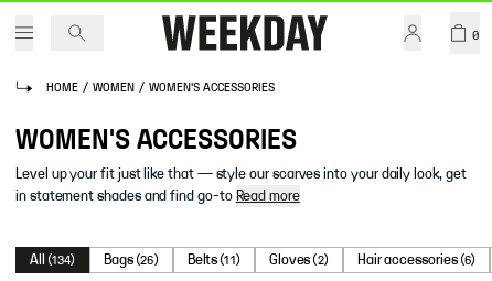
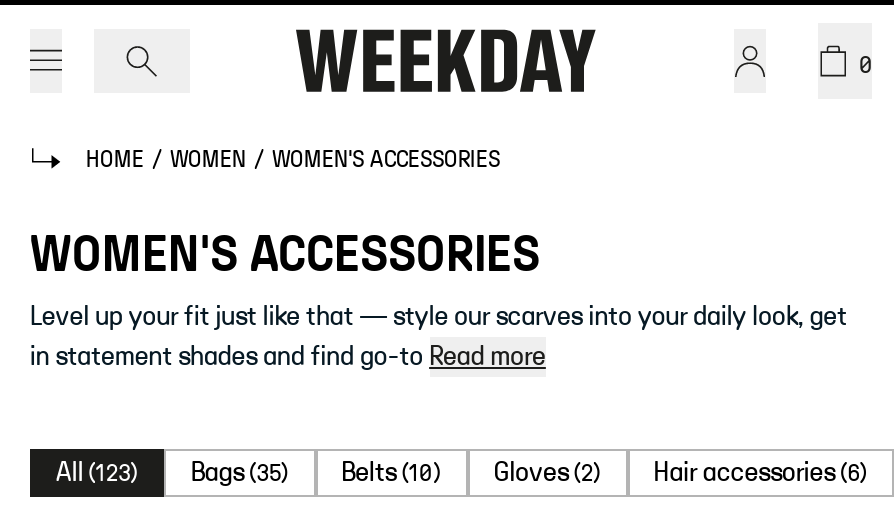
[30,252,75,268] All (134) -> [56,459,139,487] All (123)
[104,252,159,268] Bags (26) -> [191,459,289,487] Bags (35)
[187,252,240,268] Belts (11) -> [341,459,442,487] Belts (10)

